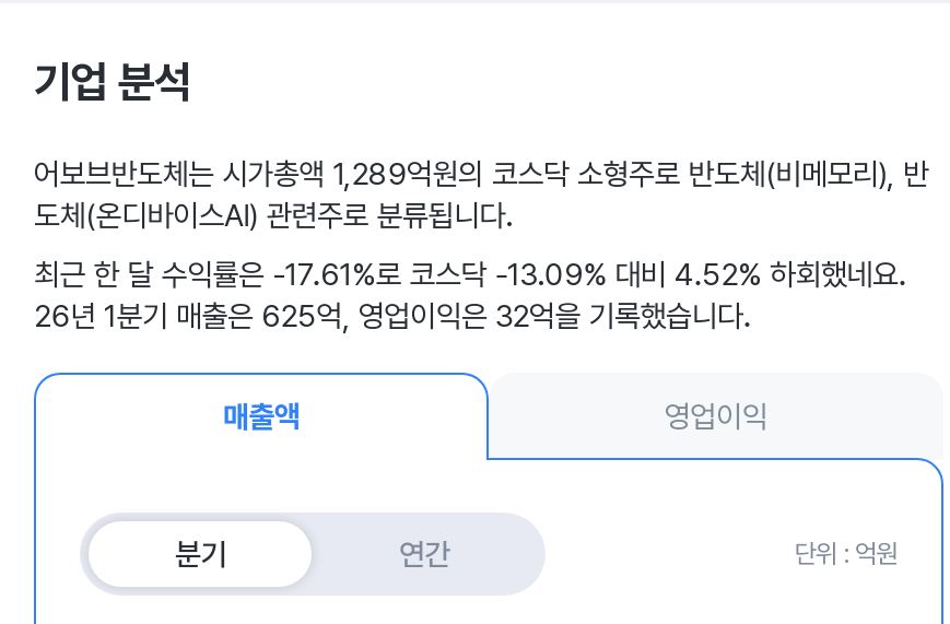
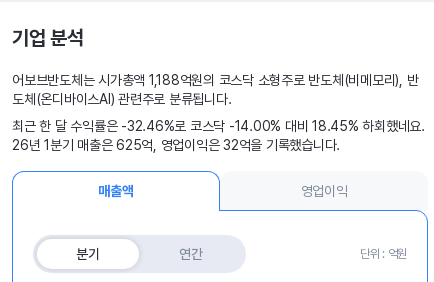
[34,156,929,191] 어보브반도체는 시가총액 1,289억원의 코스닥 소형주로 반도체(비메모리), 반 -> [12,72,418,88] 어보브반도체는 시가총액 1,188억원의 코스닥 소형주로 반도체(비메모리), 반
[34,257,906,292] 최근 한 달 수익률은 -17.61%로 코스닥 -13.09% 대비 4.52% 하회했네요. -> [12,118,425,134] 최근 한 달 수익률은 -32.46%로 코스닥 -14.00% 대비 18.45% 하회했네요.

